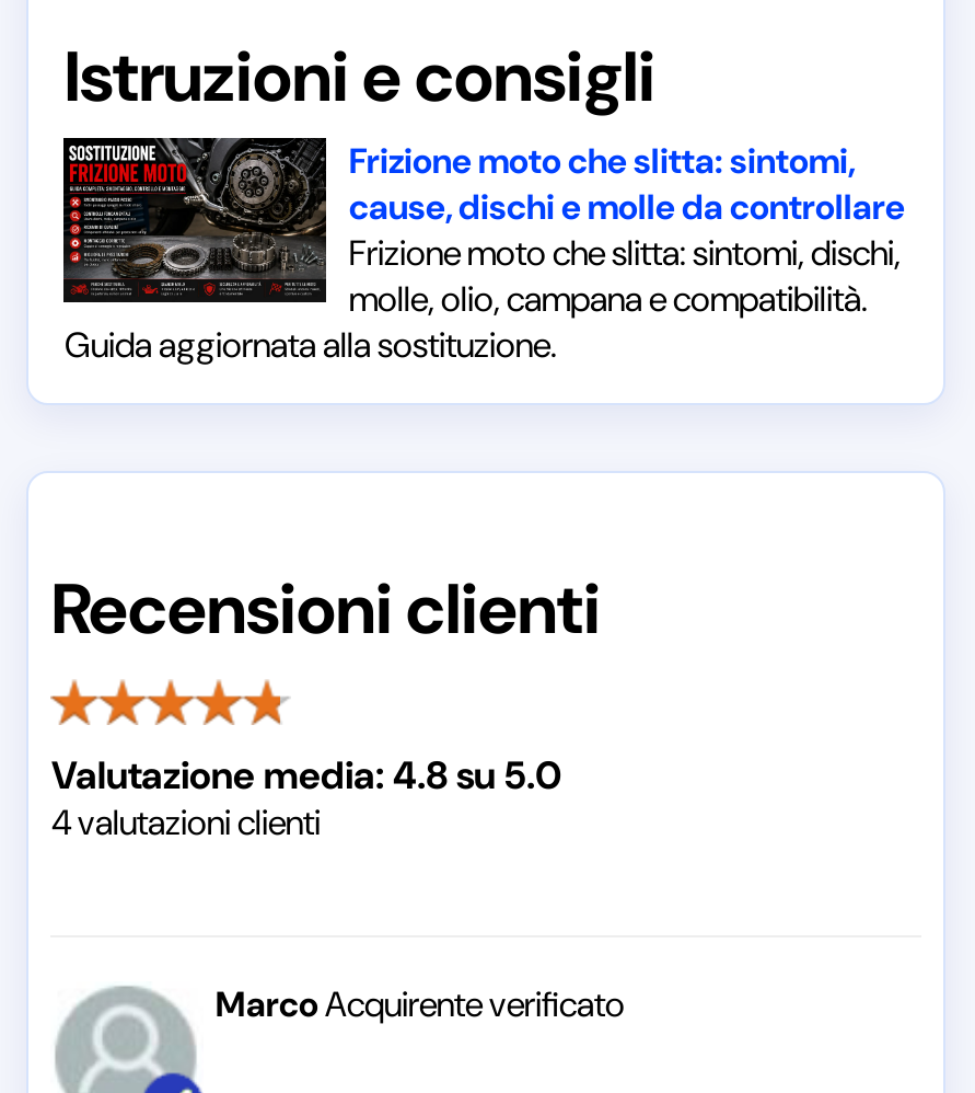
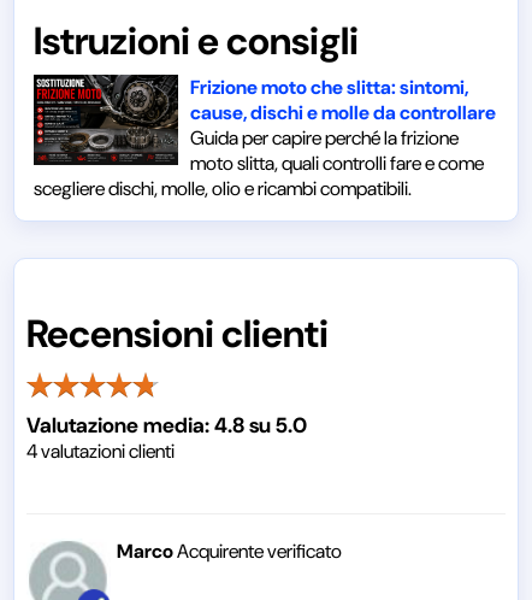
[65,230,901,368] Frizione moto che slitta: sintomi, dischi, | molle, olio, campana e compatibilità. | Guida aggiornata alla sostituzione. -> [34,125,484,201] Guida per capire perché la frizione | moto slitta, quali controlli fare e come | scegliere dischi, molle, olio e ricambi compatibili.

